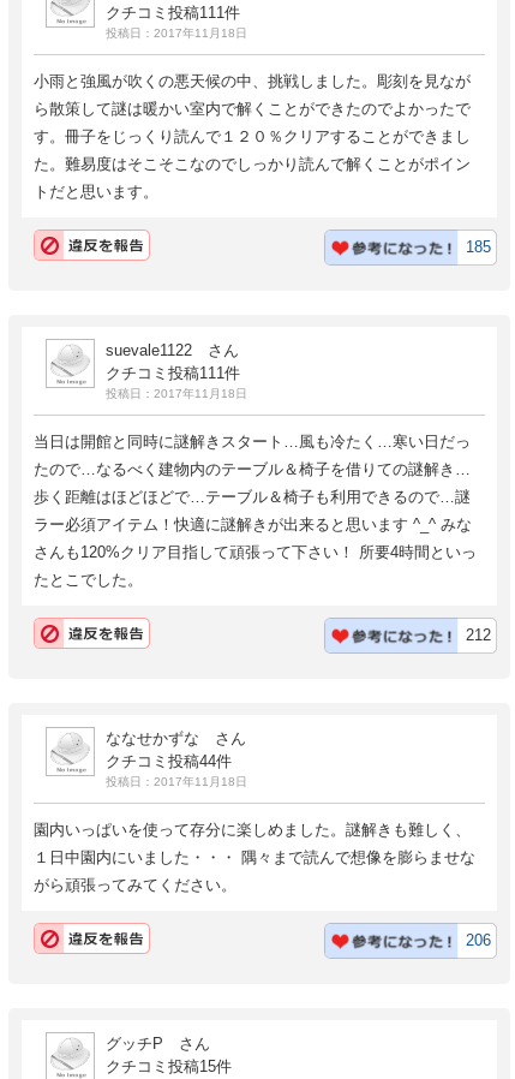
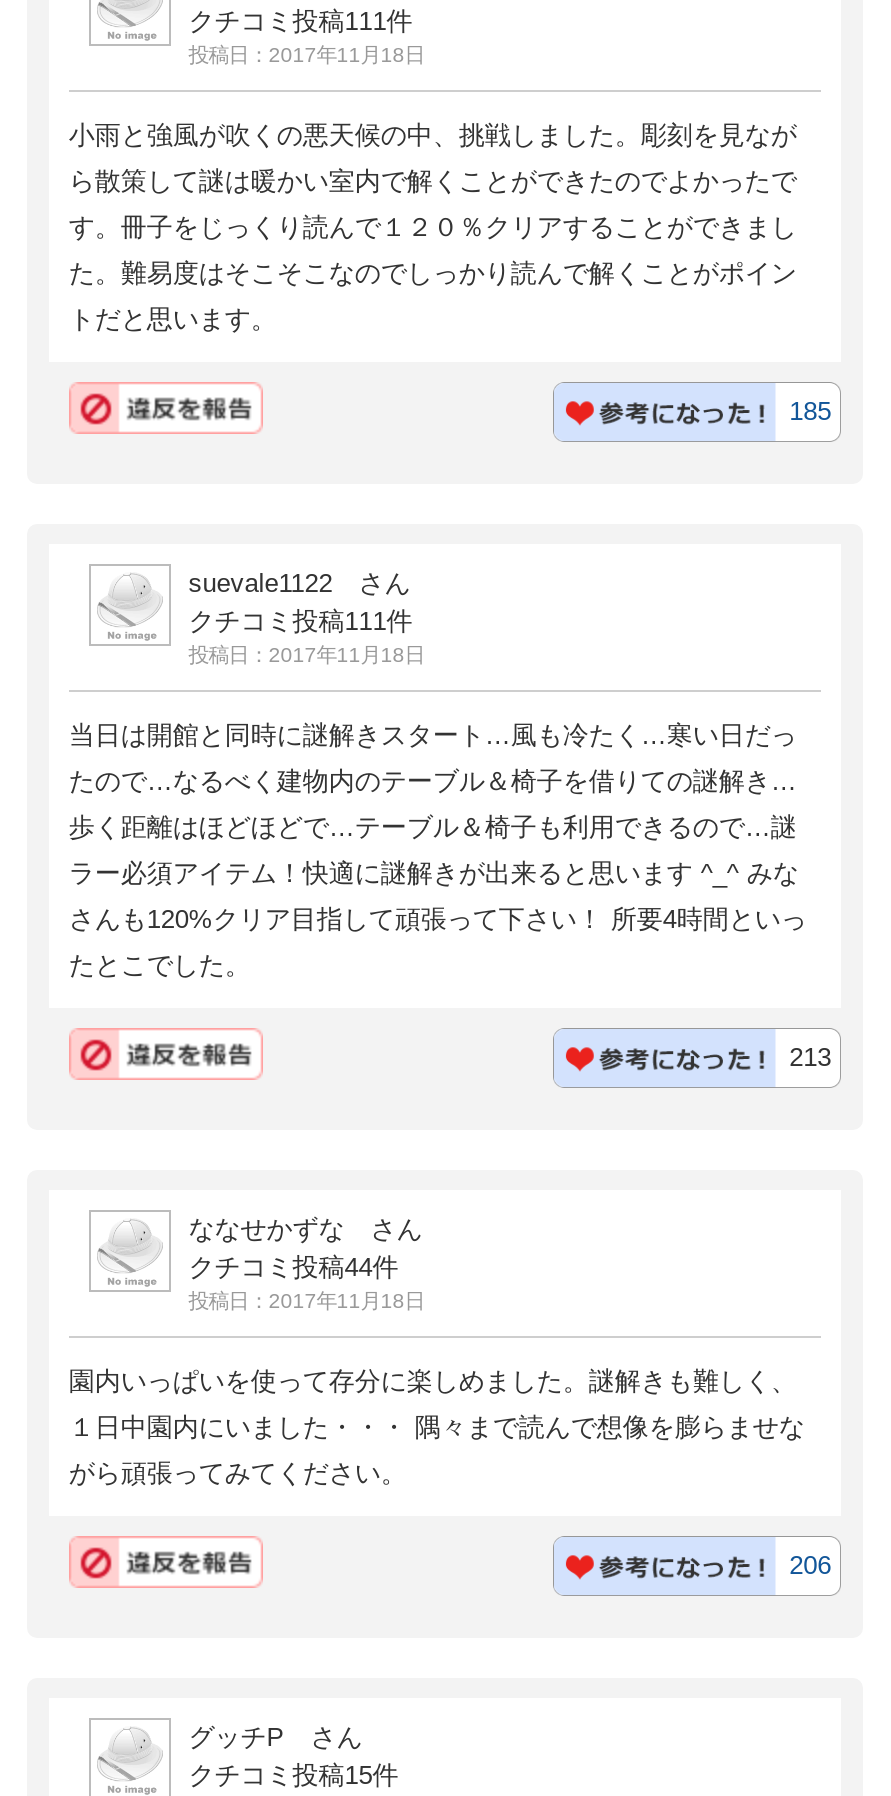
[466,626,491,644] 212 -> [789,1042,831,1072] 213

